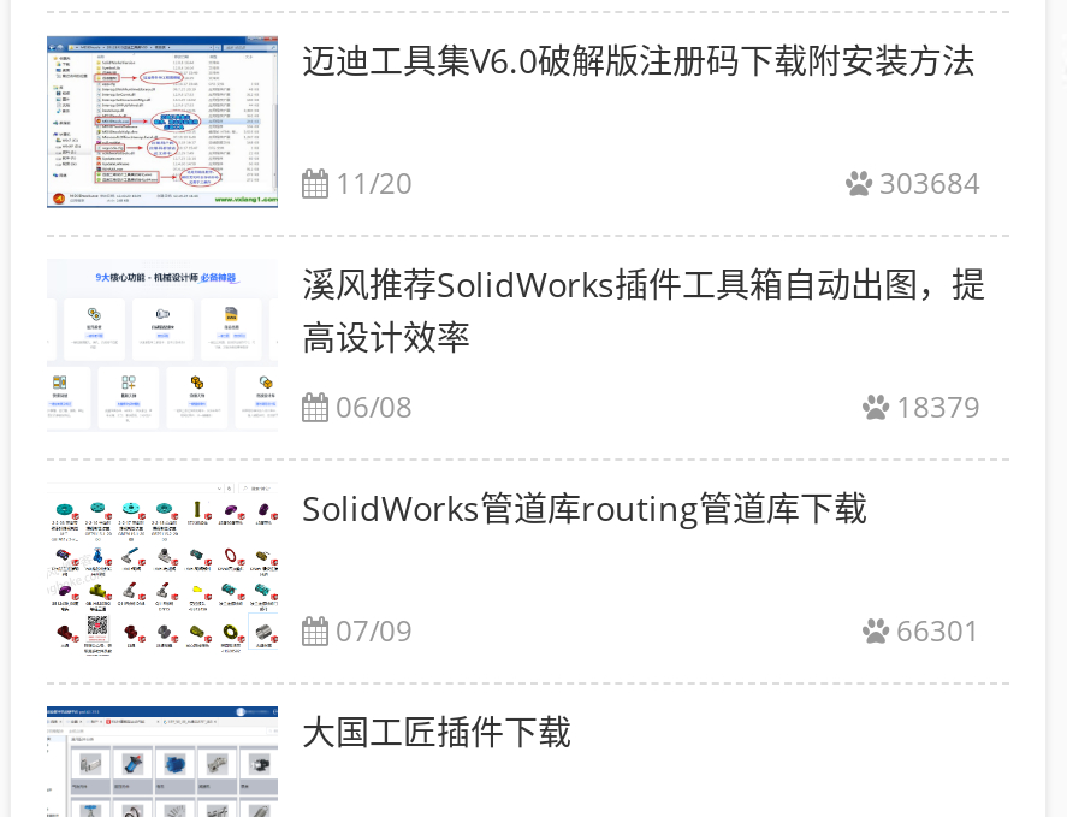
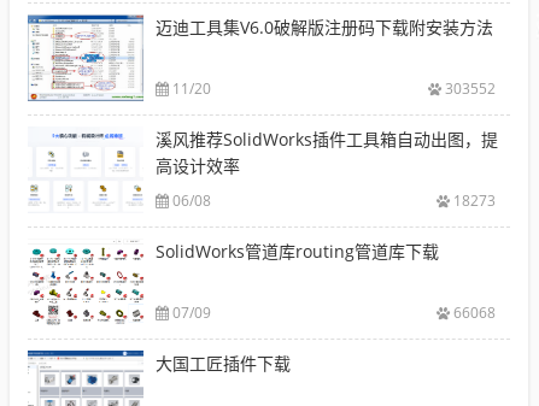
[879,162,980,203] 303684 -> [445,78,496,99] 303552
[896,386,980,427] 18379 -> [453,190,496,211] 18273
[896,610,980,651] 66301 -> [453,302,496,323] 66068

